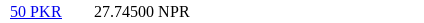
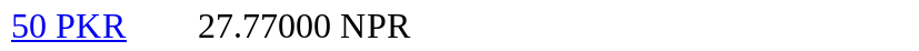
[10,3,190,20] 50 PKR 27.74500 NPR -> [11,7,411,44] 50 PKR 27.77000 NPR

